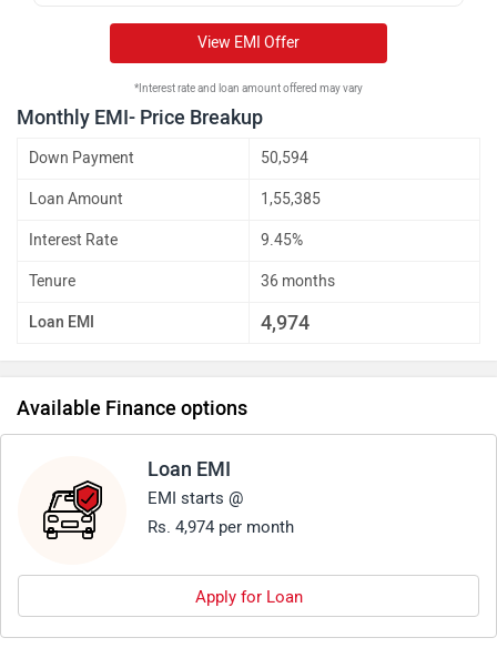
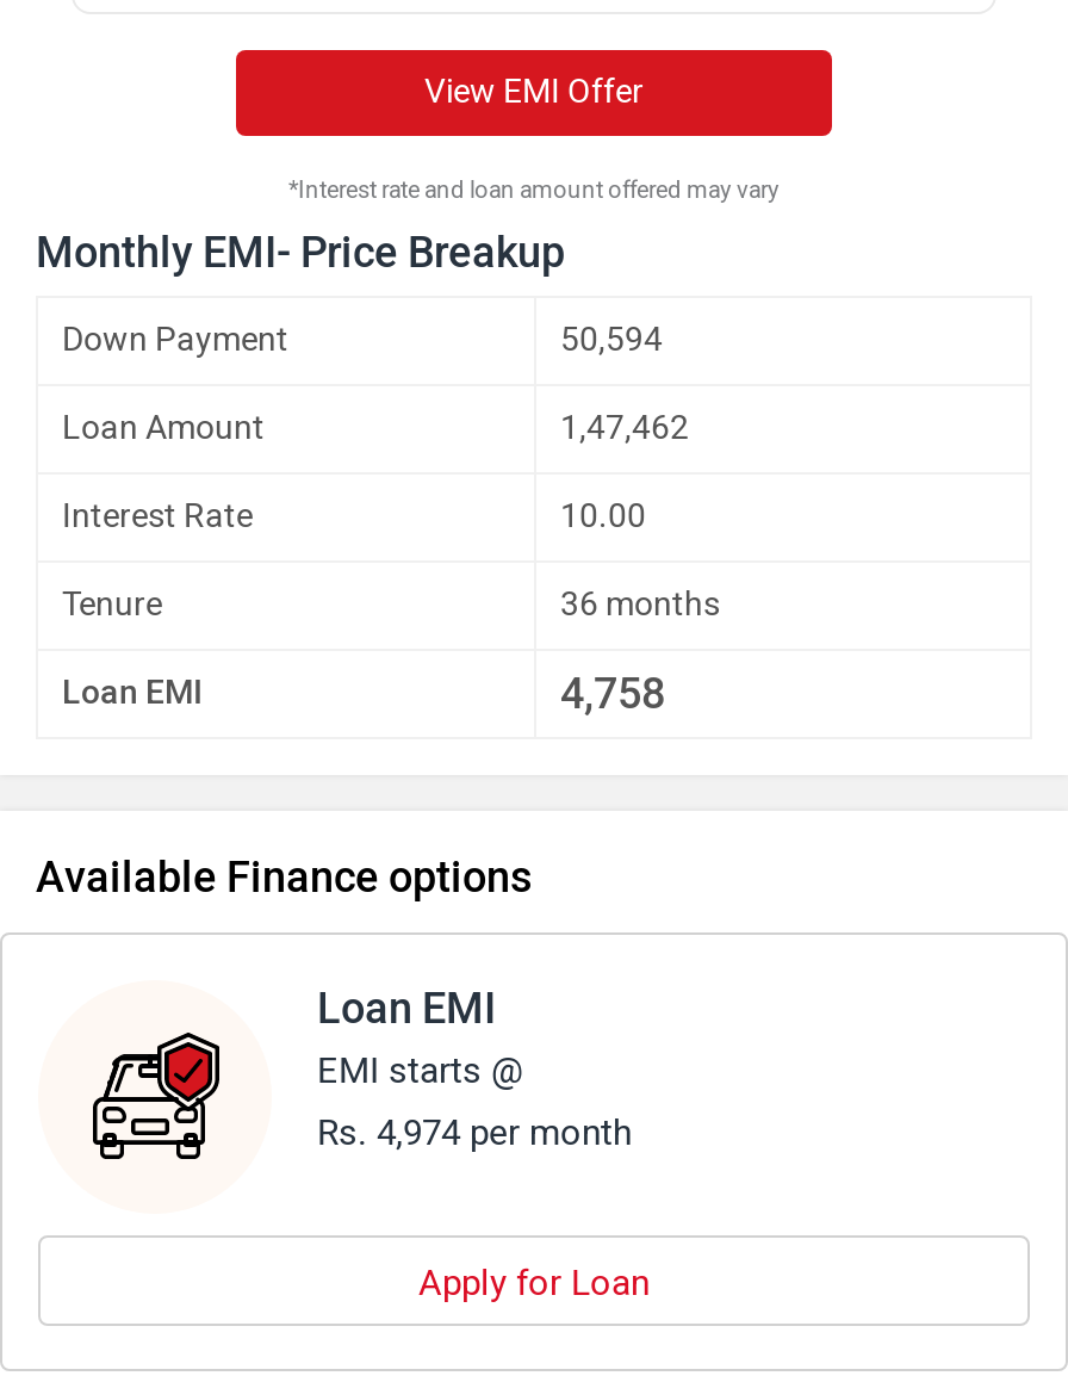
[261,190,321,209] 1,55,385 -> [560,408,689,449] 1,47,462
[261,231,303,250] 9.45% -> [560,496,646,537] 10.00
[261,311,310,335] 4,974 -> [560,668,665,720] 4,758

